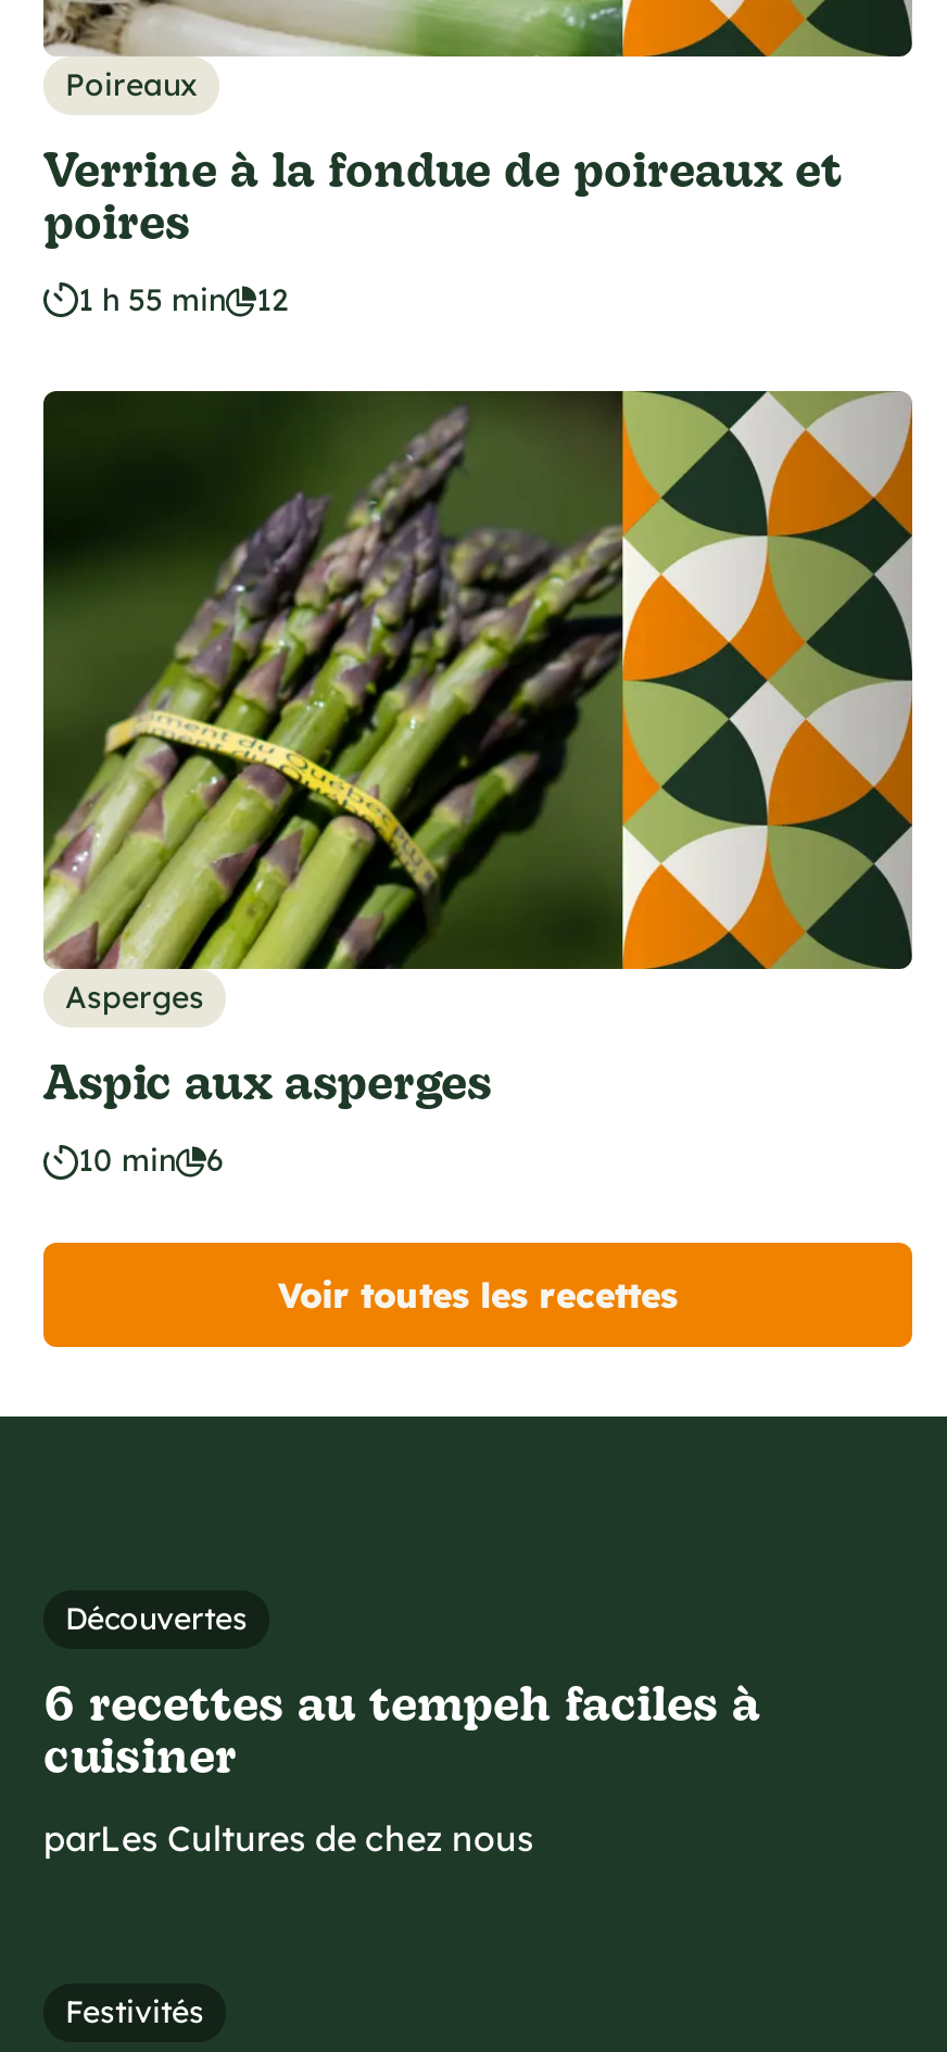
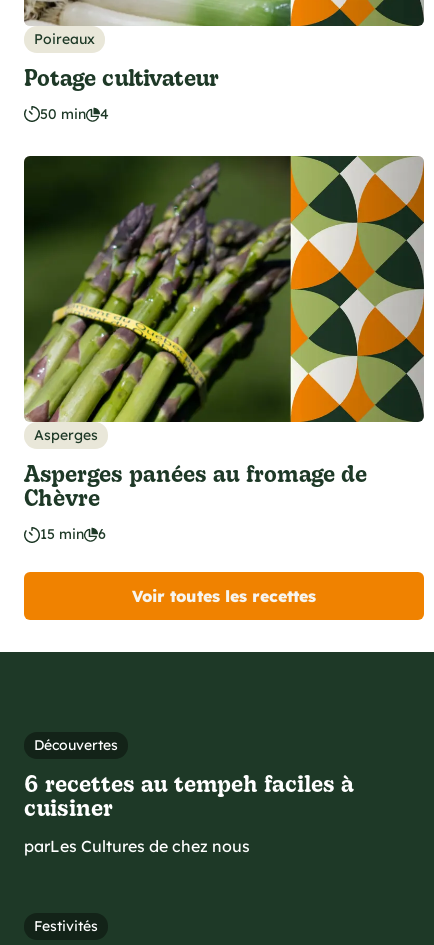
[43,132,843,318] Verrine à la fondue de poireaux et | poires | 1 h 55 min | 12 -> [24,61,219,123] Potage cultivateur | 50 min | 4
moved [39,389,912,1017] -> [22,155,424,444]: [image] | Asperges
[43,1045,493,1180] Aspic aux asperges | 10 min -> [24,457,367,543] Asperges panées au fromage de | Chèvre | 15 min

